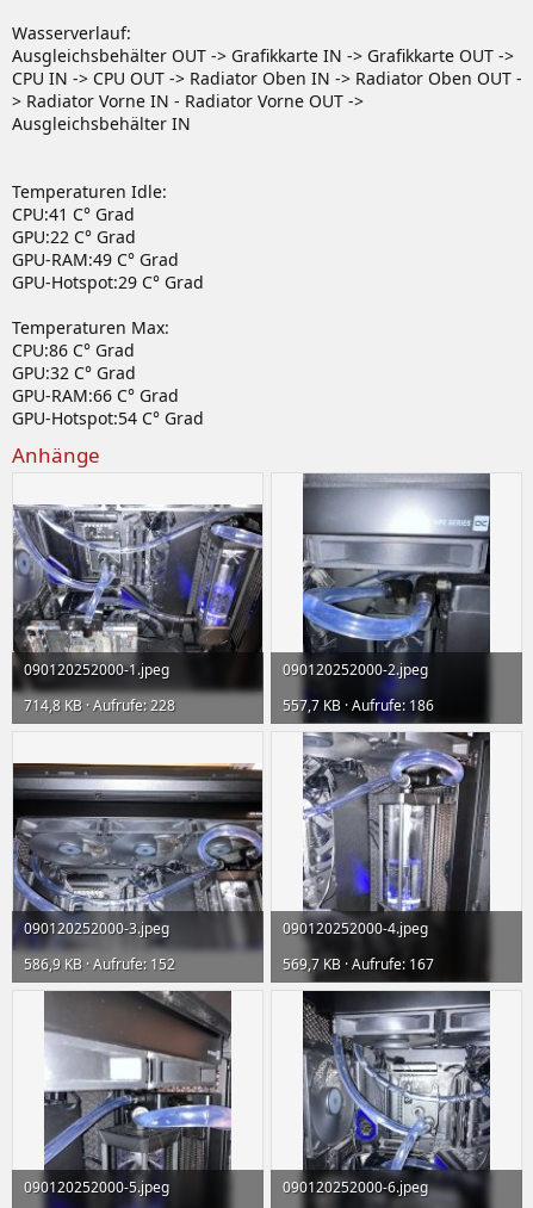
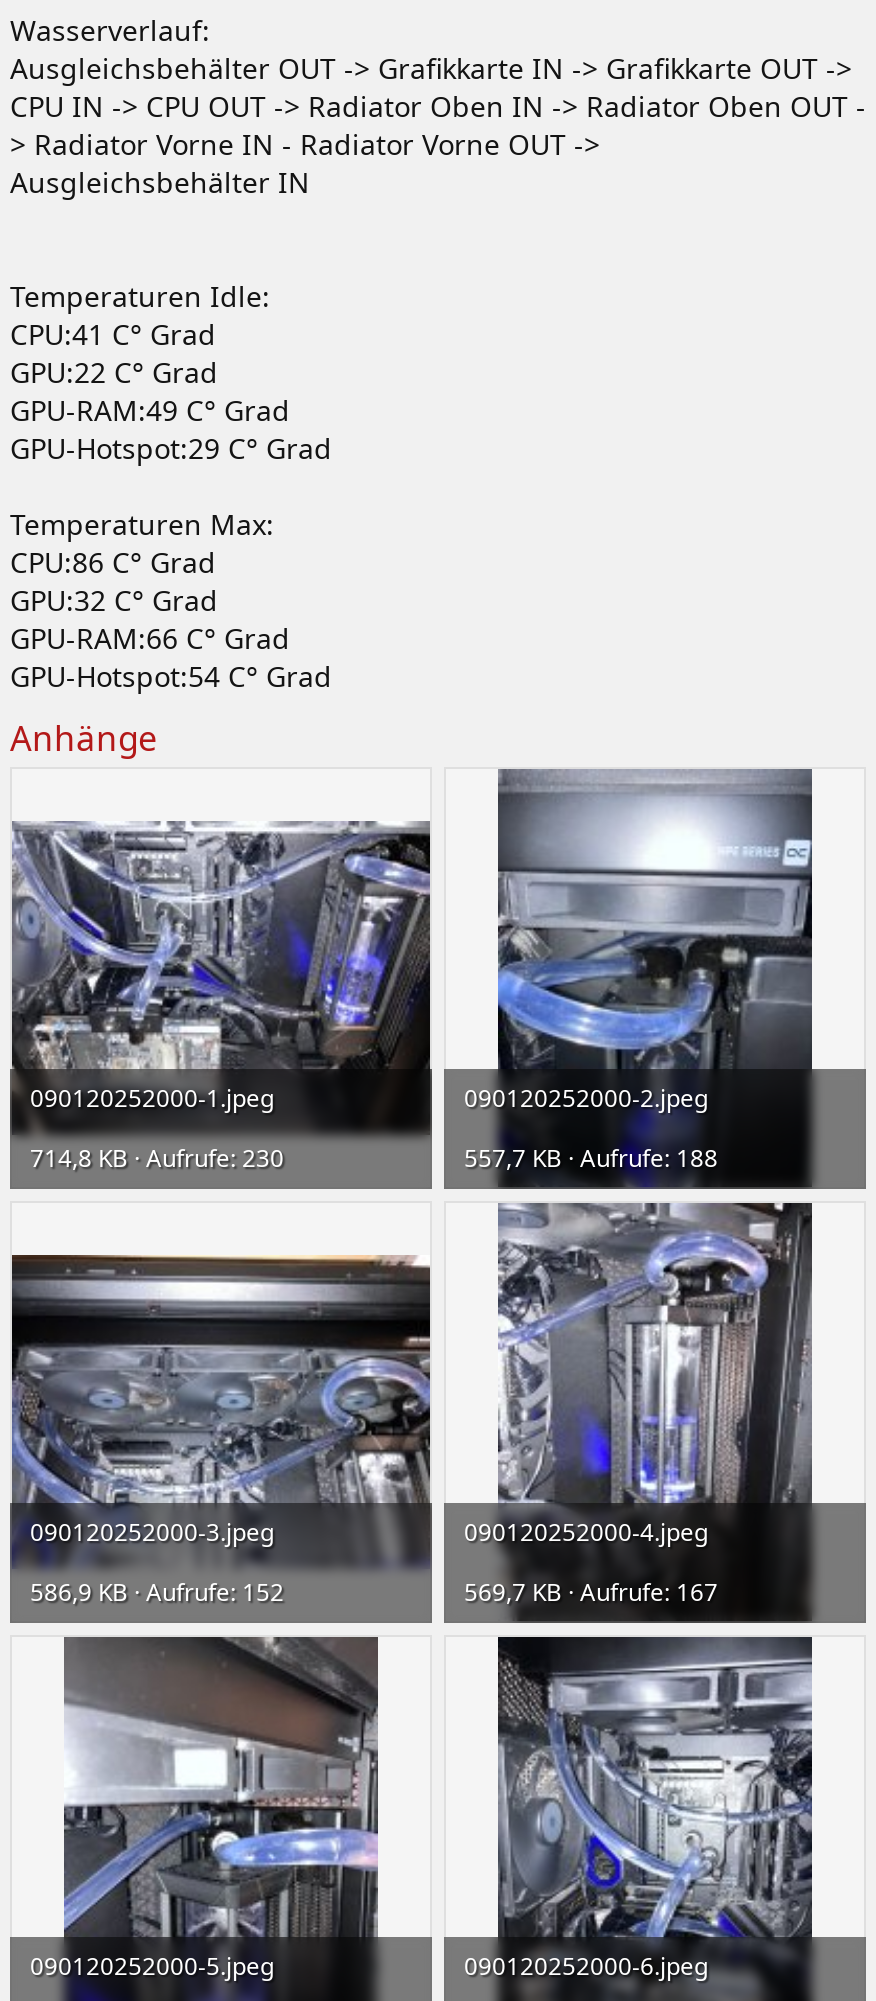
[24,695,175,715] 714,8 KB · Aufrufe: 228 -> [30,1141,284,1175] 714,8 KB · Aufrufe: 230
[283,695,434,715] 557,7 KB · Aufrufe: 186 -> [464,1141,718,1175] 557,7 KB · Aufrufe: 188

